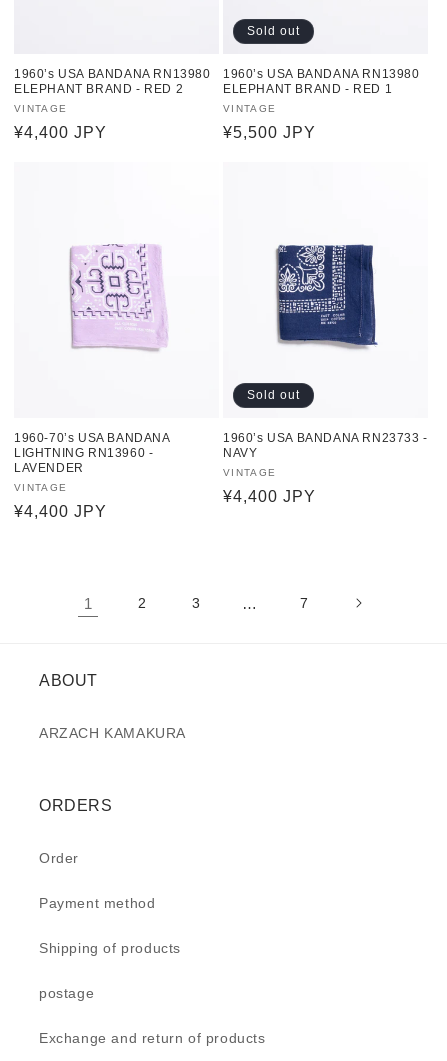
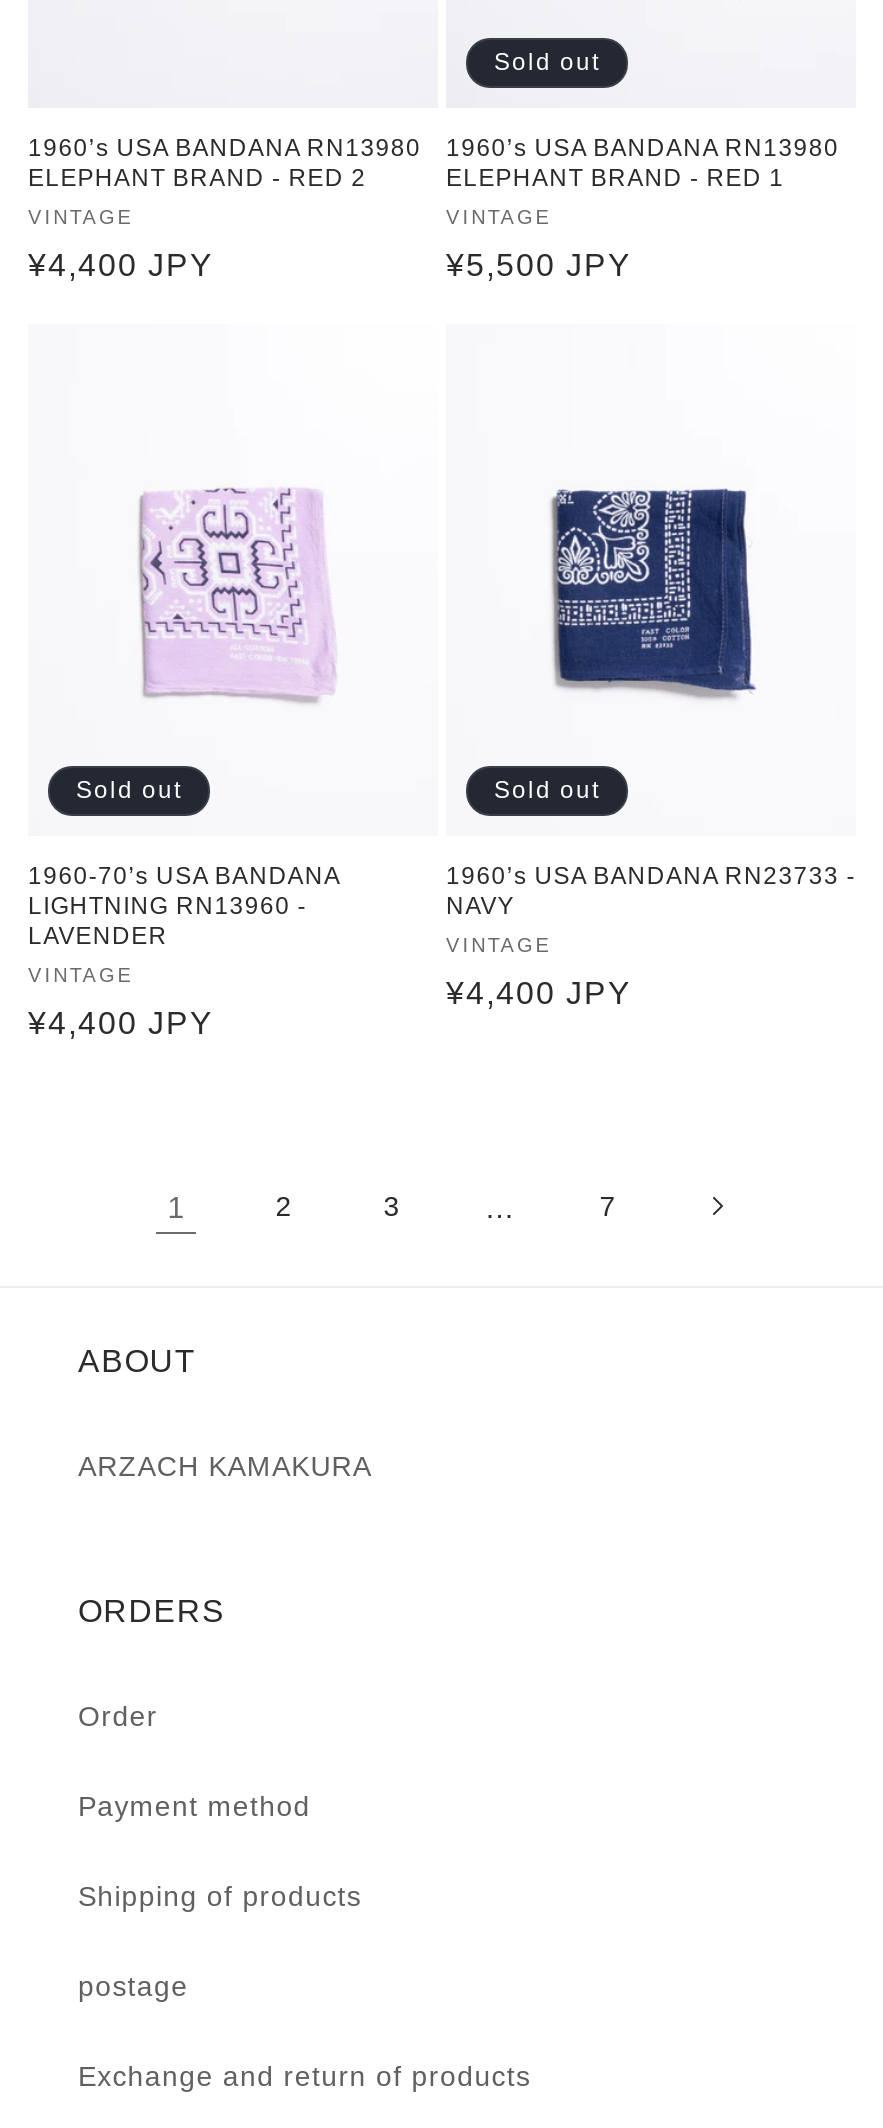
none -> [76,776,182,804] Sold out

